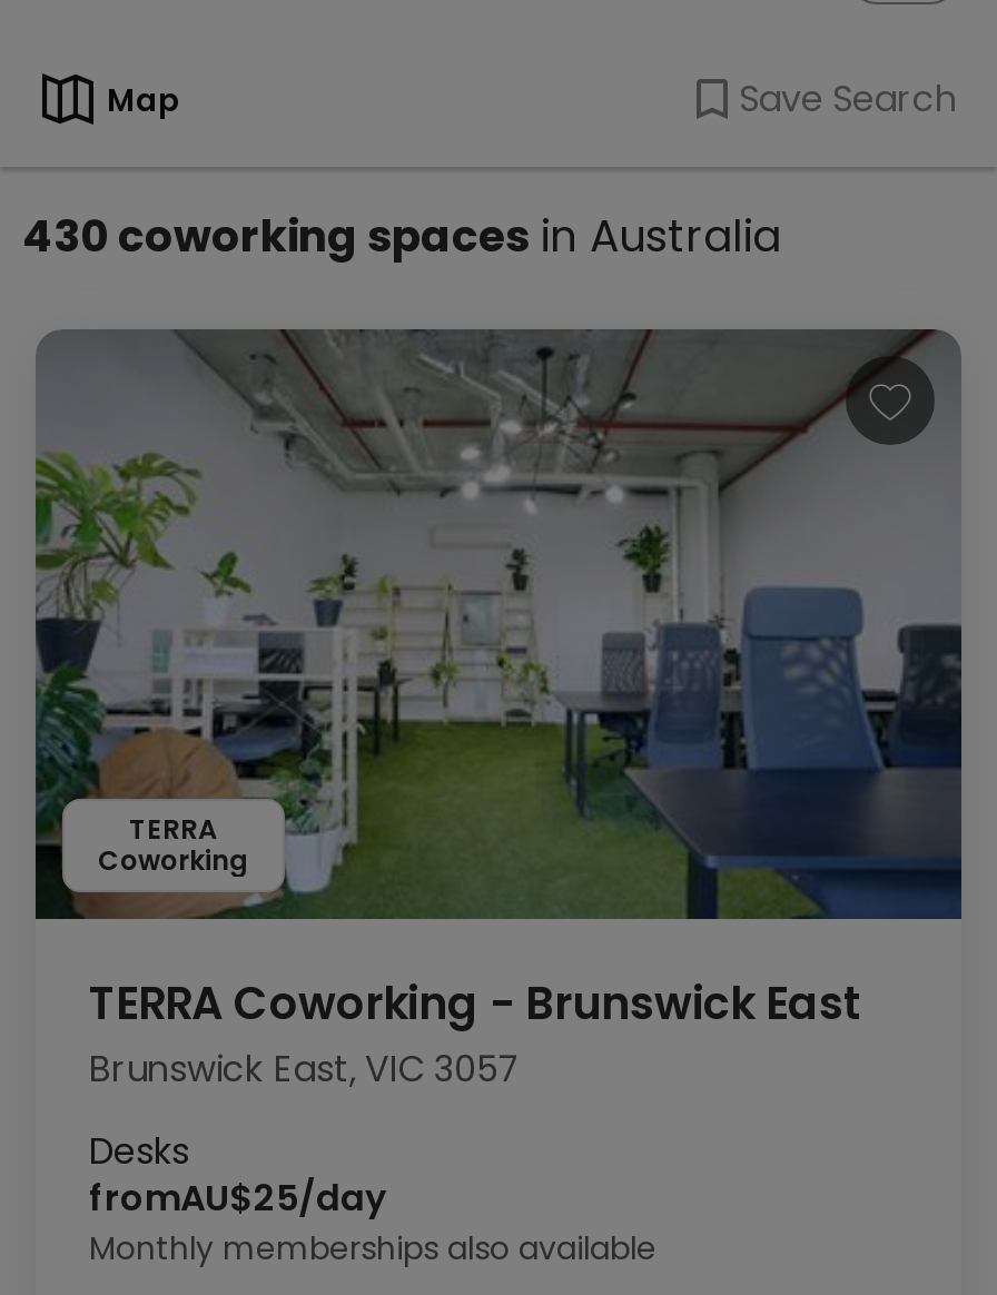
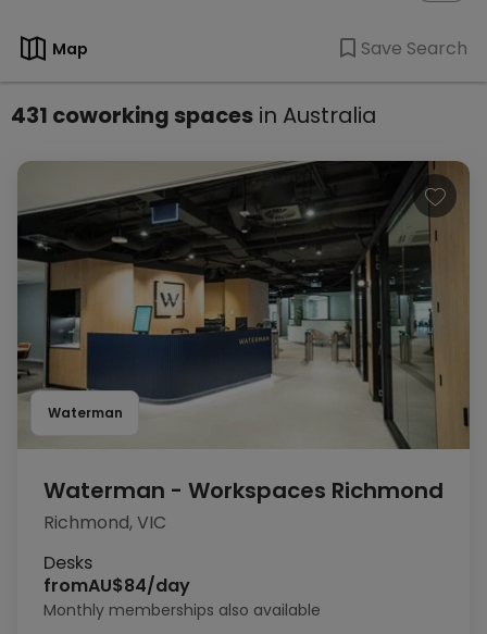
[22,205,781,267] 430 coworking spaces in Australia -> [11,100,376,130] 431 coworking spaces in Australia
[33,327,964,921] [image] | TERRA | Coworking -> [16,161,471,450] [image] | Waterman
[89,972,863,1095] TERRA Coworking - Brunswick East | Brunswick East, VIC 3057 -> [43,475,444,535] Waterman - Workspaces Richmond | Richmond, VIC
[89,1173,387,1224] fromAU$25/day -> [43,573,190,598] fromAU$84/day

